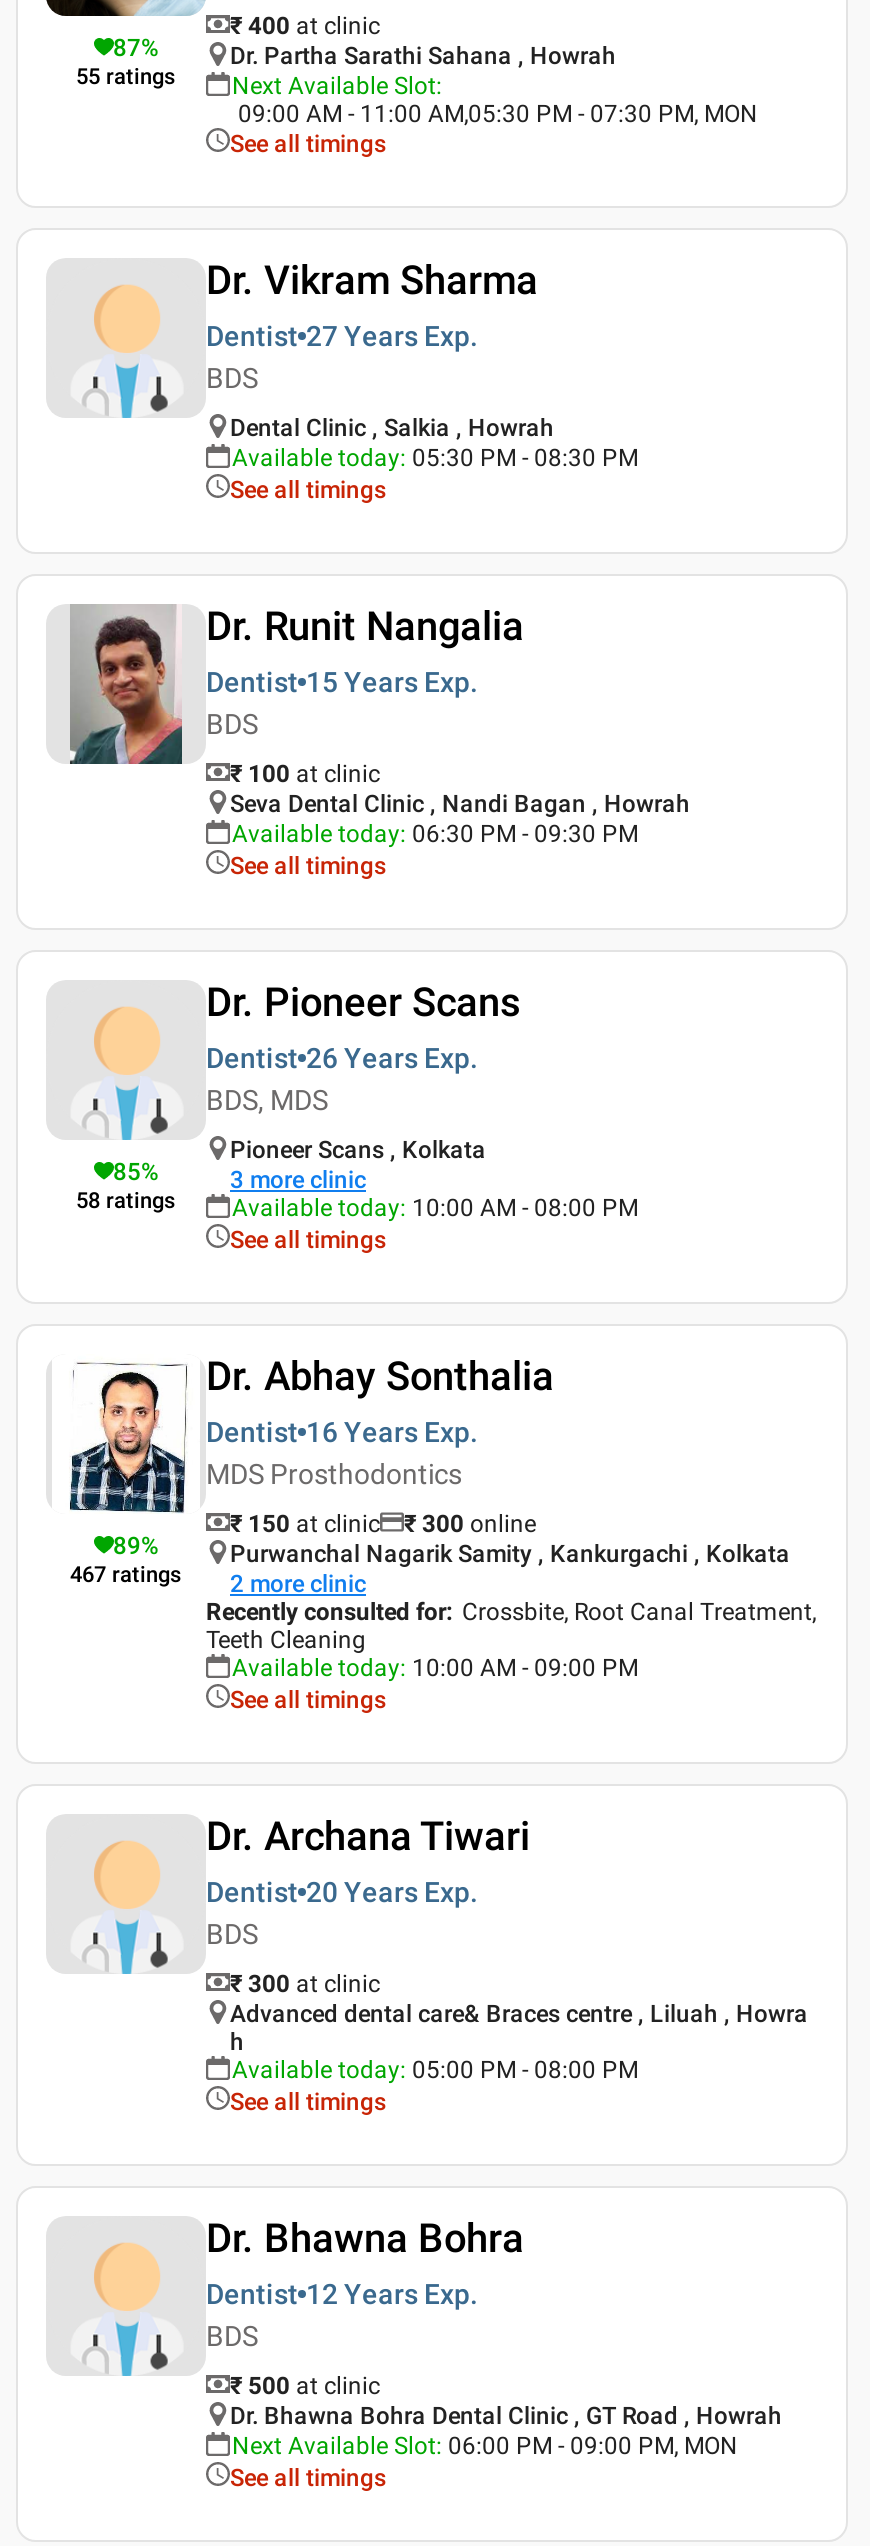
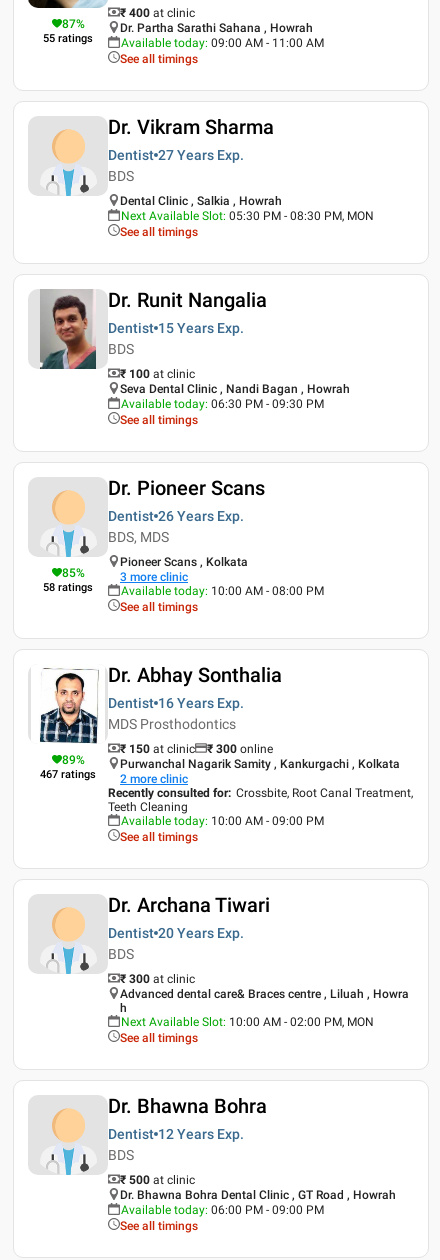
[232,71,758,127] Next Available Slot: | 09:00 AM - 11:00 AM,05:30 PM - 07:30 PM, MON -> [121,35,324,49] Available today: 09:00 AM - 11:00 AM
[232,443,638,471] Available today: 05:30 PM - 08:30 PM -> [121,208,374,222] Next Available Slot: 05:30 PM - 08:30 PM, MON
[232,2055,638,2083] Available today: 05:00 PM - 08:00 PM -> [121,1014,374,1028] Next Available Slot: 10:00 AM - 02:00 PM, MON
[232,2431,738,2459] Next Available Slot: 06:00 PM - 09:00 PM, MON -> [121,1202,324,1216] Available today: 06:00 PM - 09:00 PM

